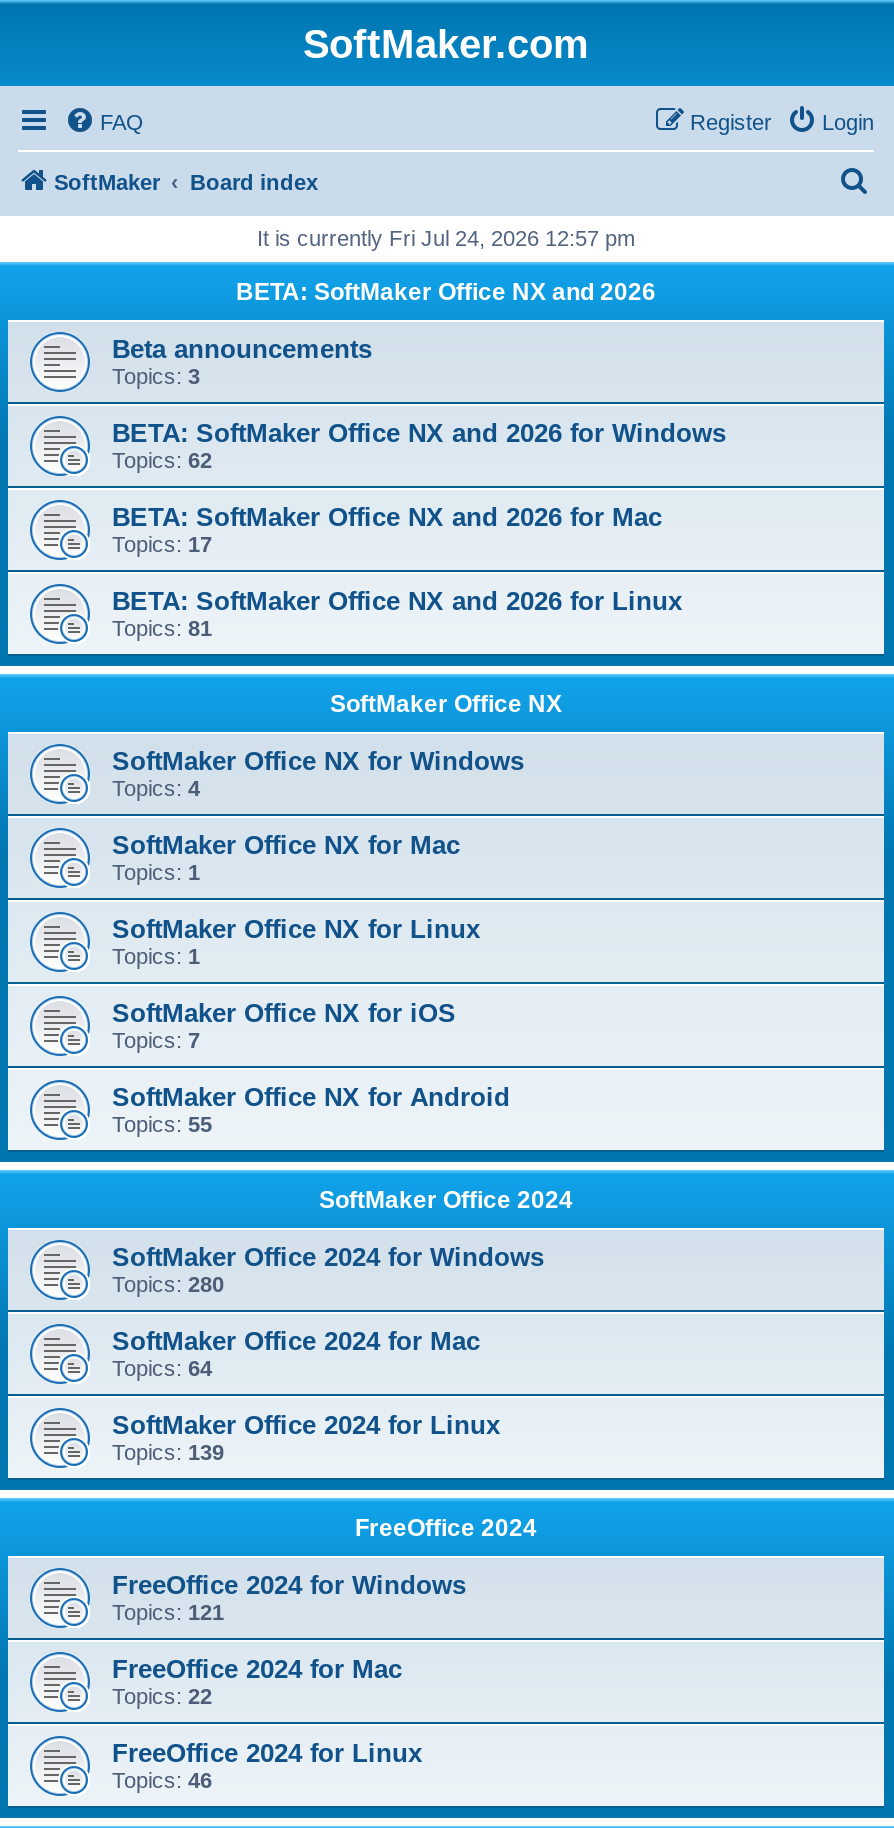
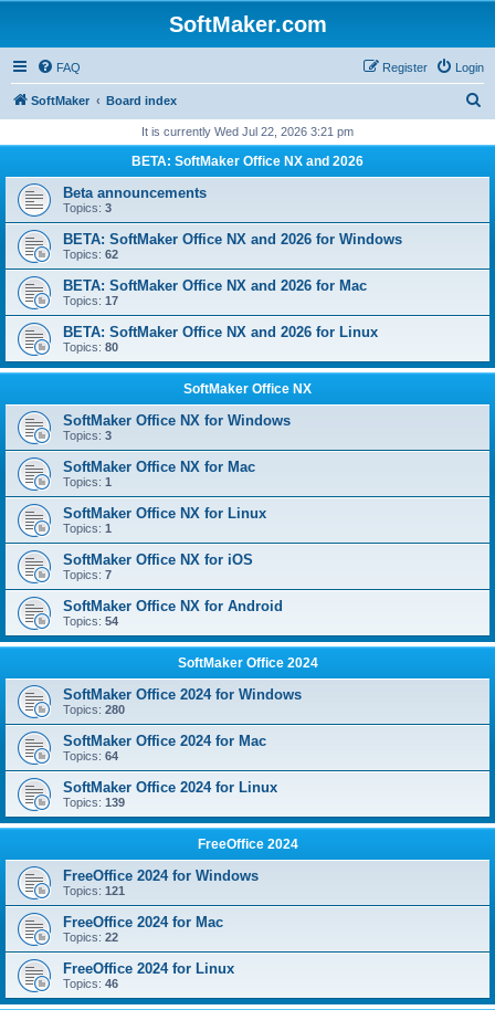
[257,226,635,250] It is currently Fri Jul 24, 2026 12:57 pm -> [141,125,354,138] It is currently Wed Jul 22, 2026 3:21 pm
[112,616,212,640] Topics: 81 -> [63,340,118,354] Topics: 80
[112,776,200,800] Topics: 4 -> [63,429,112,442] Topics: 3
[112,1112,212,1136] Topics: 55 -> [63,614,118,628] Topics: 54

